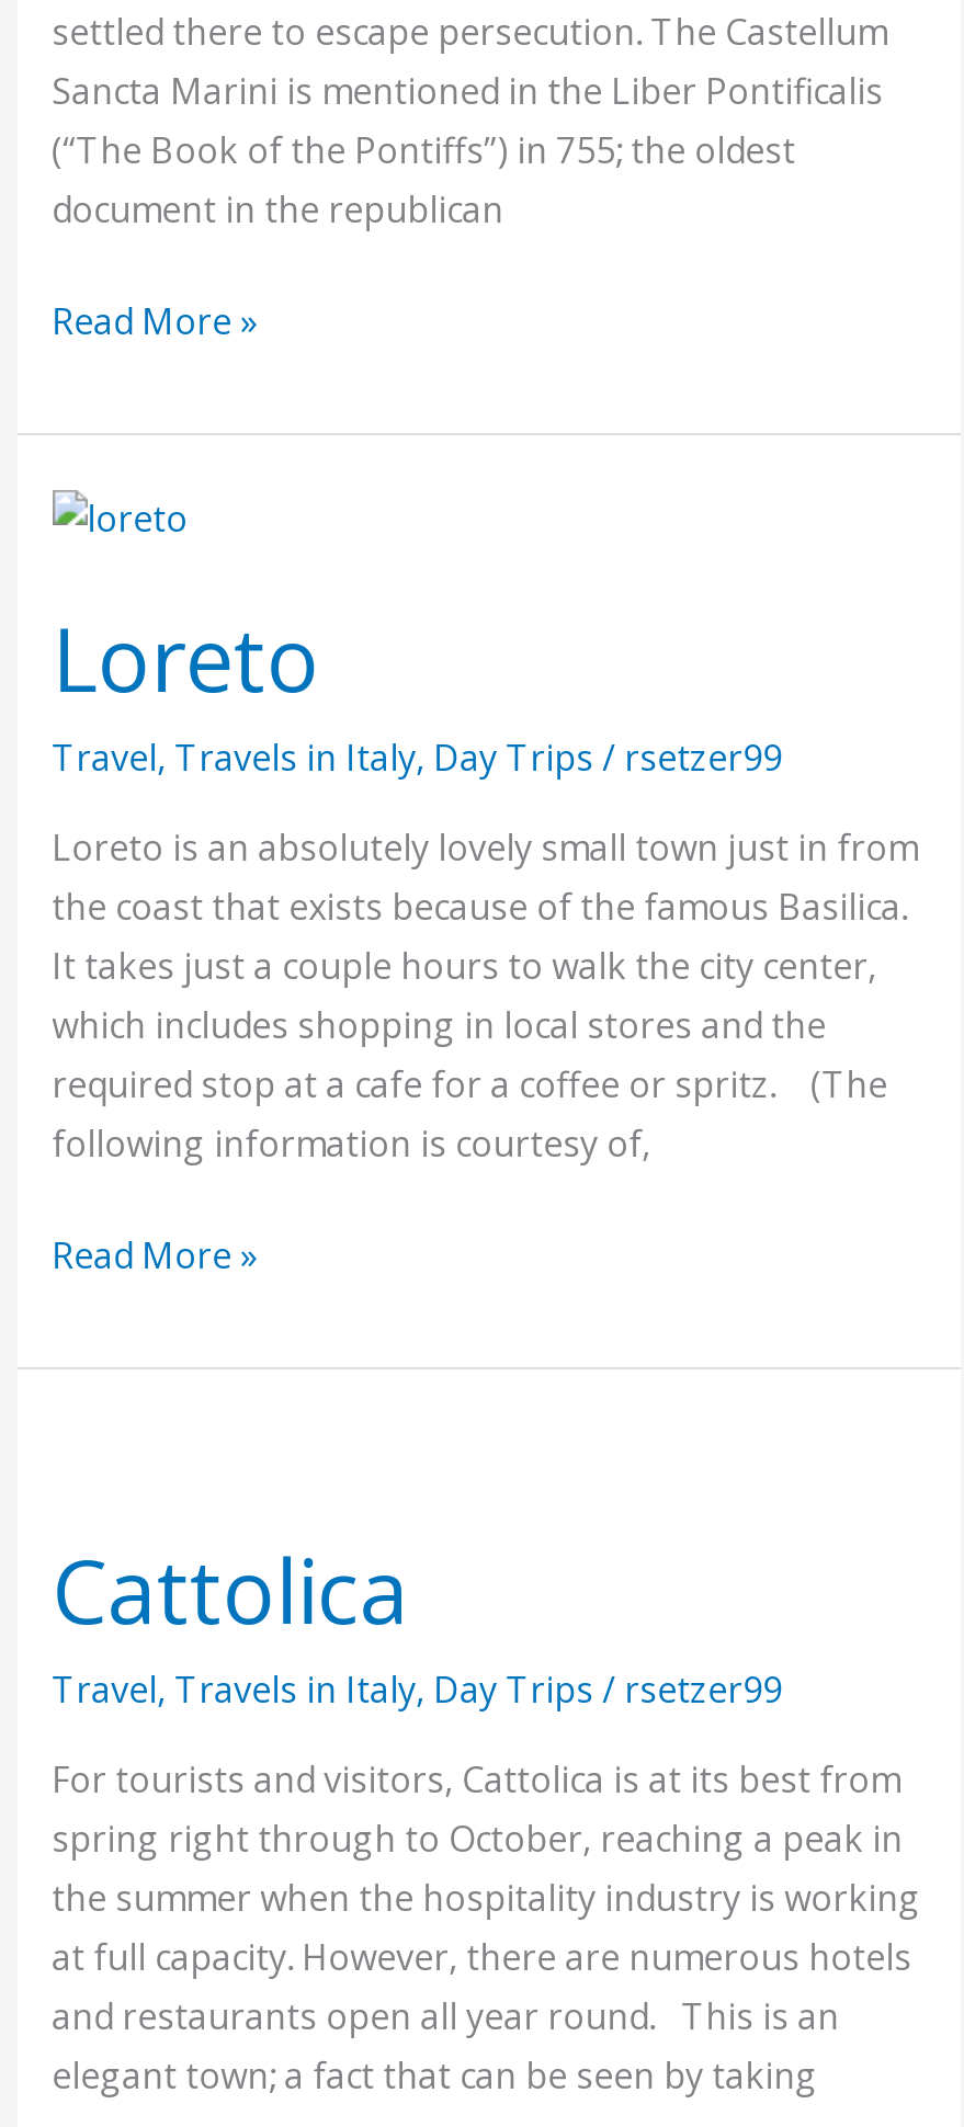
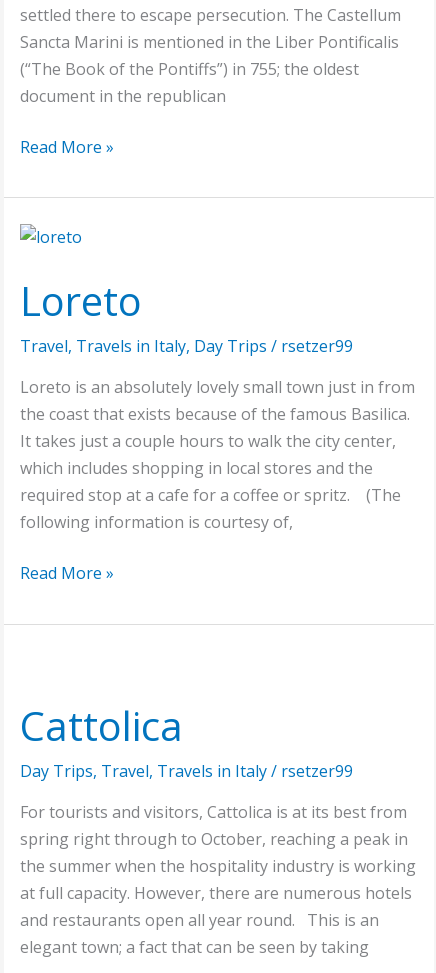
[52,1665,782,1714] Travel, Travels in Italy, Day Trips / rsetzer99 -> [20,759,353,781] Day Trips, Travel, Travels in Italy / rsetzer99

